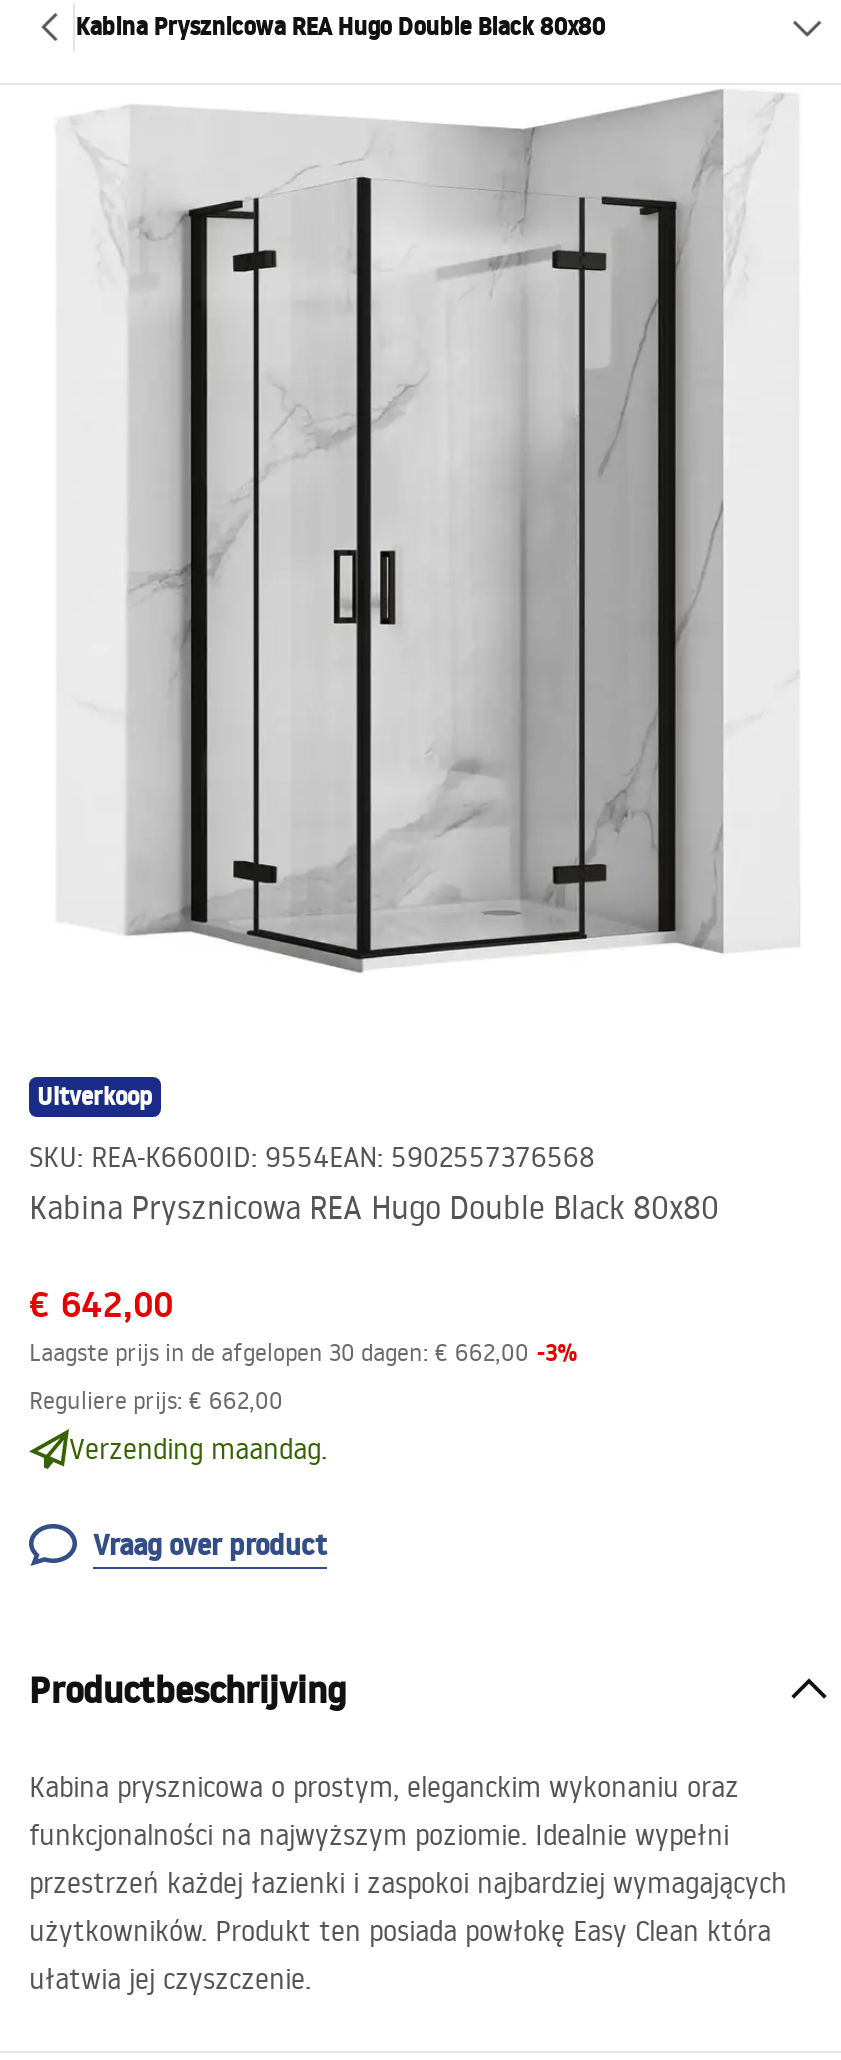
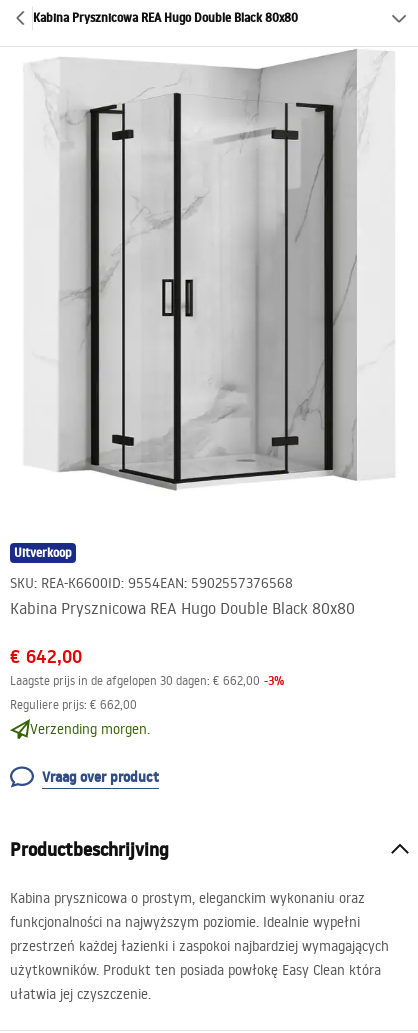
[69,1431,327,1467] Verzending maandag. -> [30,720,150,738] Verzending morgen.

